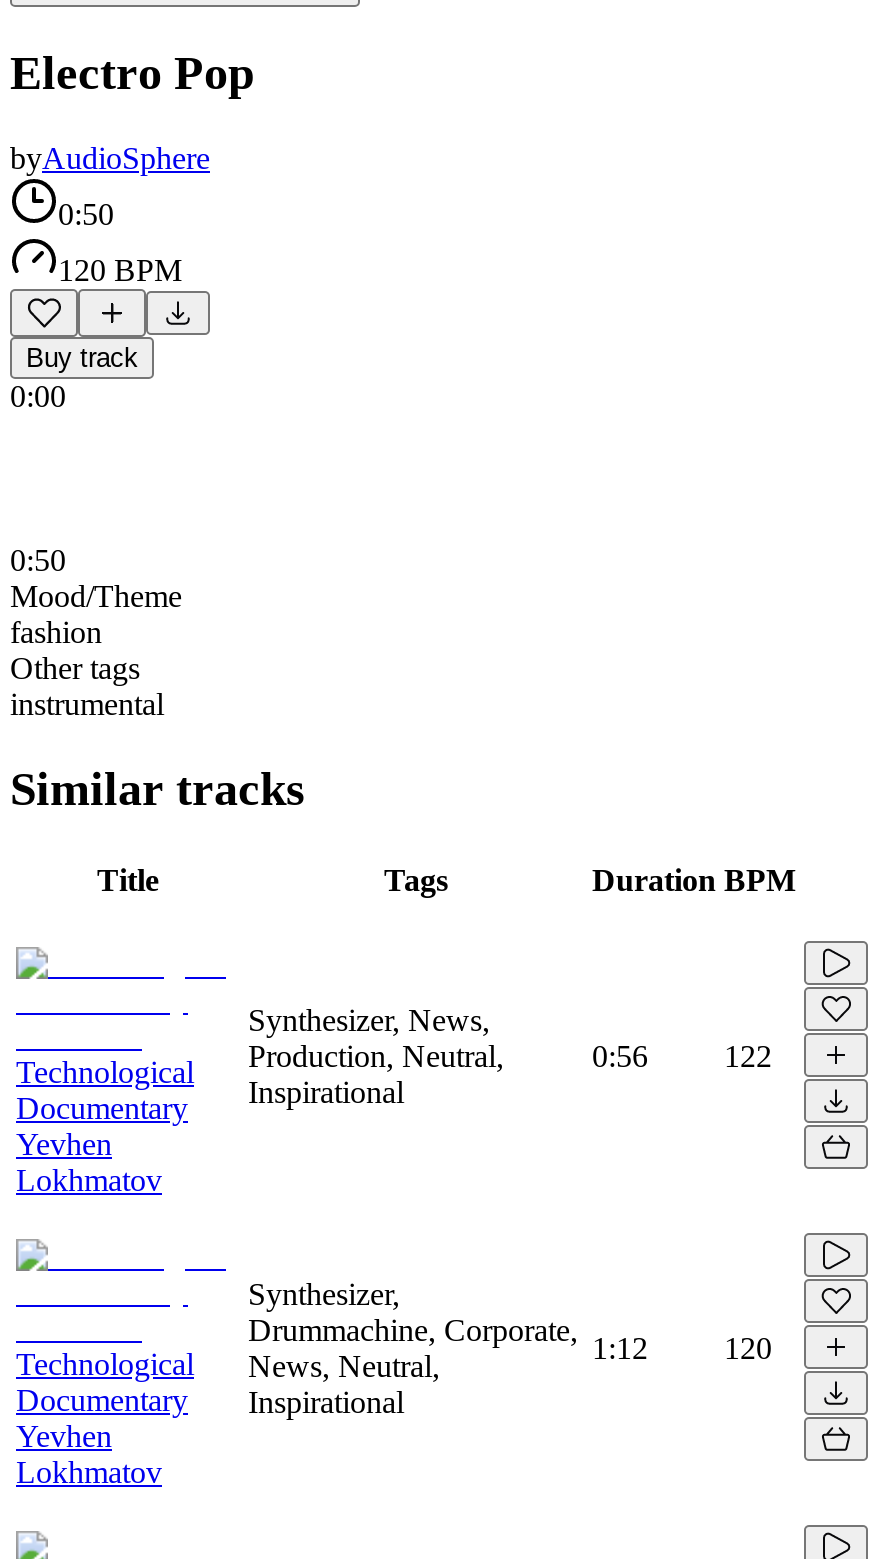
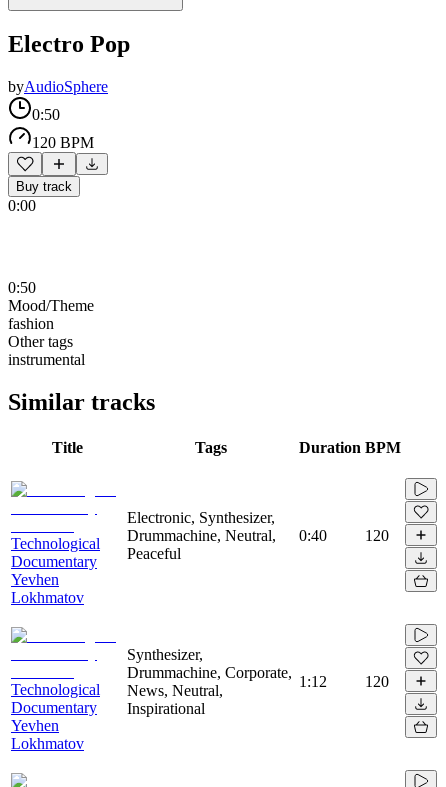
[248,1002,504,1108] Synthesizer, News, | Production, Neutral, | Inspirational -> [127,509,276,562] Electronic, Synthesizer, | Drummachine, Neutral, | Peaceful
[592,1038,772,1072] 0:56 | 122 -> [299,527,389,544] 0:40 | 120

